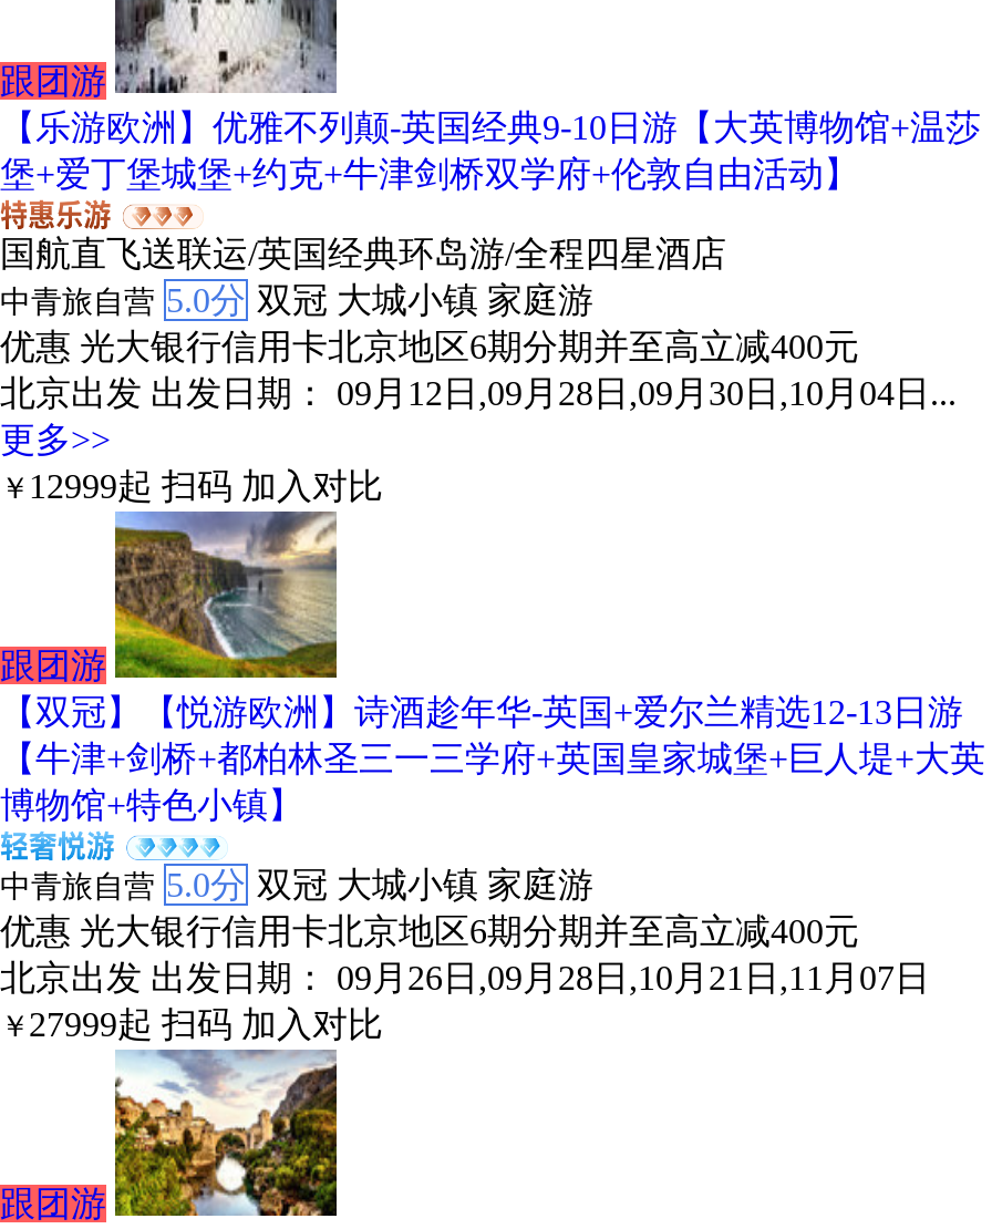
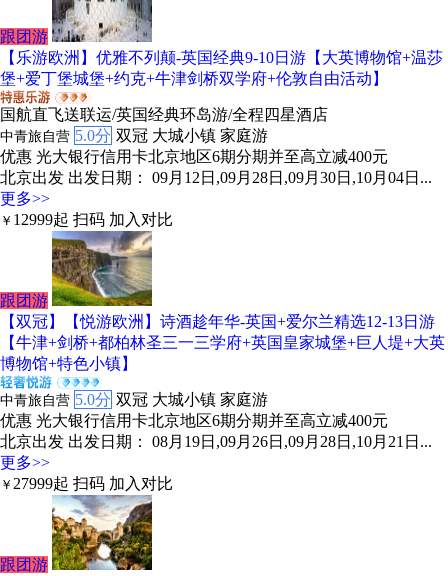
[0,959,930,996] 北京出发 出发日期： 09月26日,09月28日,10月21日,11月07日 -> [0,433,432,471] 北京出发 出发日期： 08月19日,09月26日,09月28日,10月21日... | 更多>>

